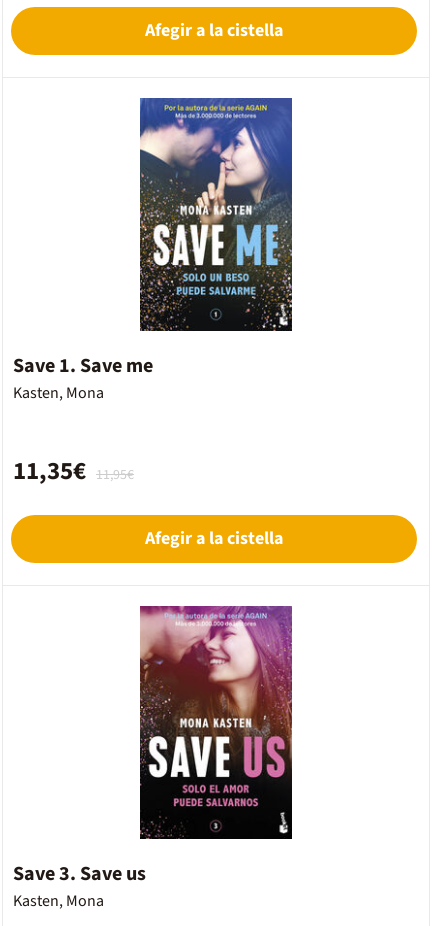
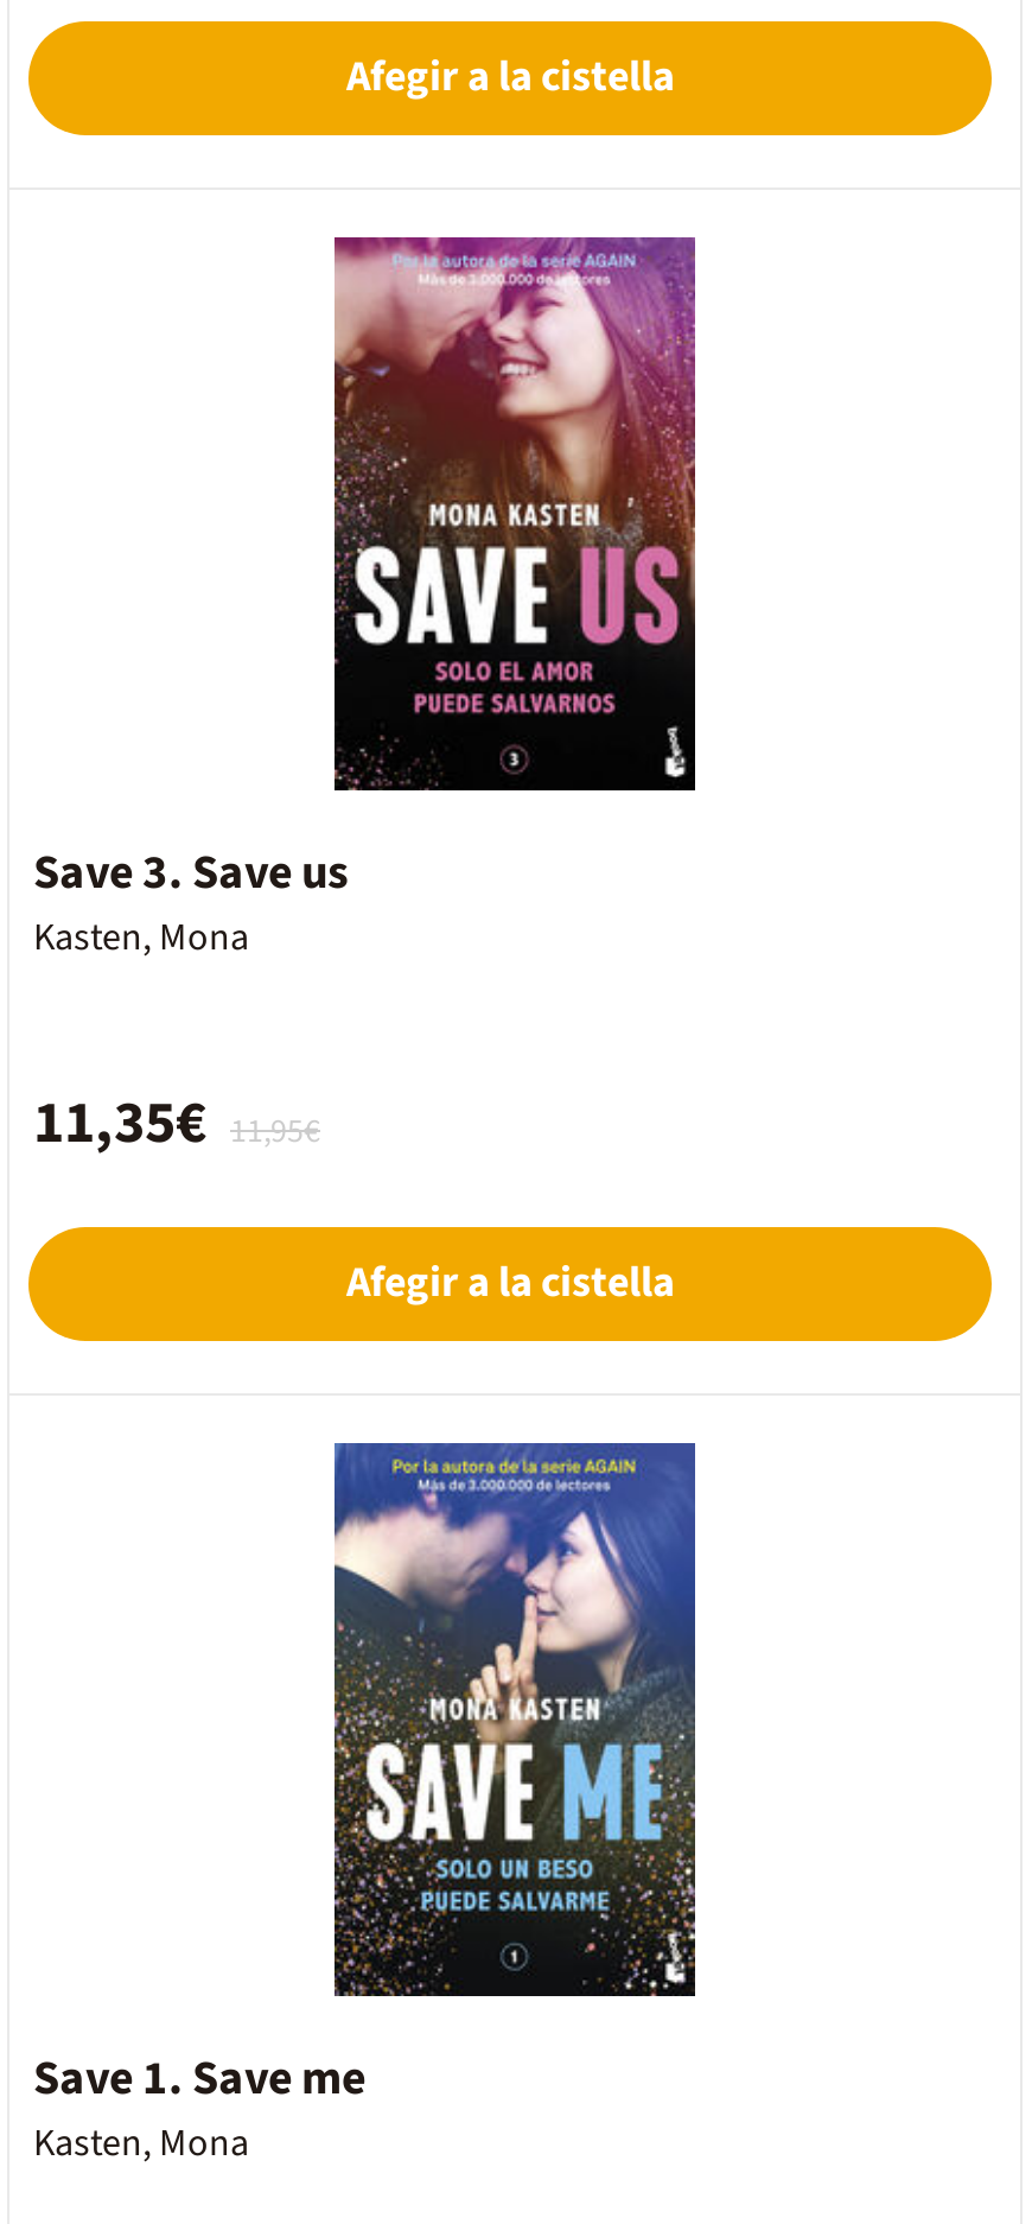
moved [139,97,293,332] -> [332,1441,697,1999]: [image]
[13,352,153,380] Save 1. Save me -> [33,840,349,907] Save 3. Save us
moved [140,605,293,838] -> [335,235,697,788]: [image]
[13,860,146,888] Save 3. Save us -> [33,2046,365,2112] Save 1. Save me

